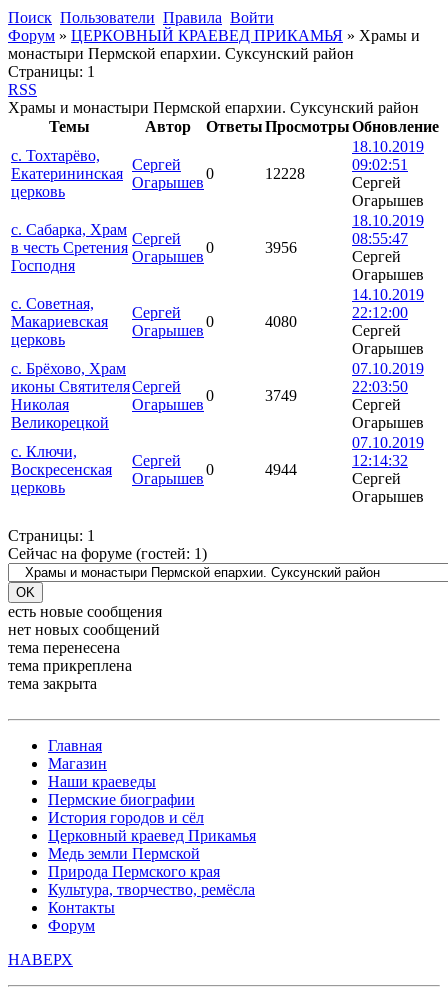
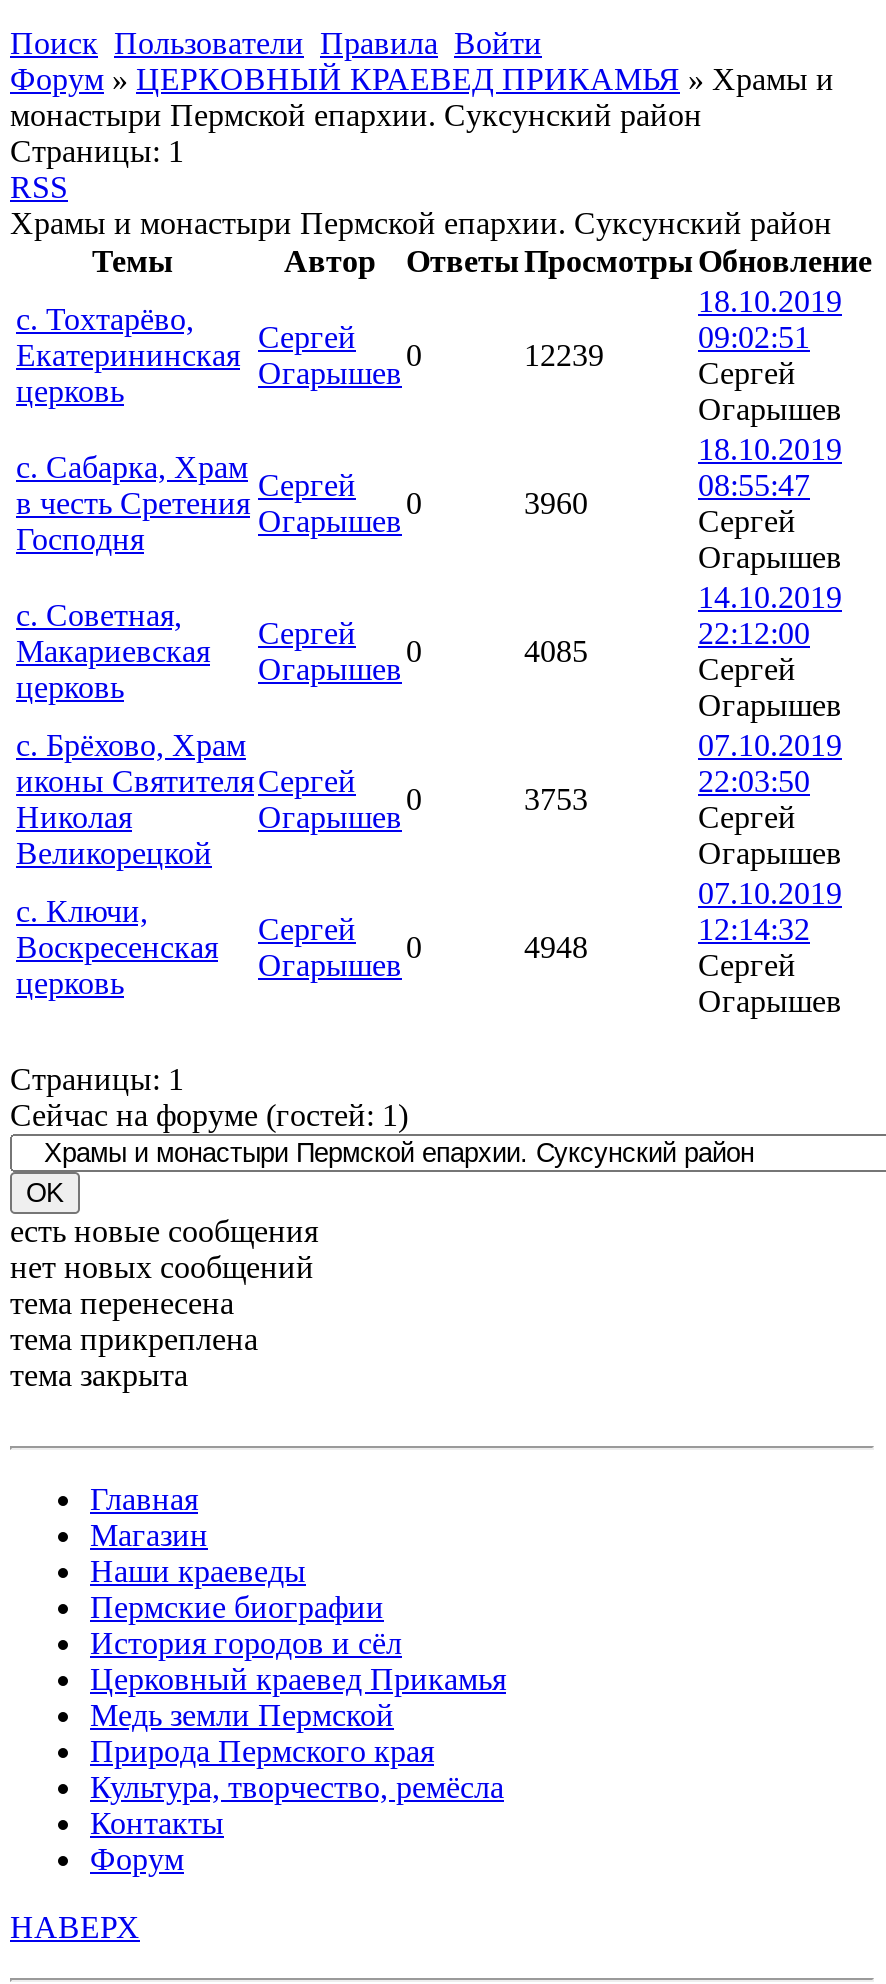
[265,165,305,182] 12228 -> [524,338,604,372] 12239
[265,239,297,256] 3956 -> [524,486,588,520] 3960
[265,313,297,330] 4080 -> [524,634,588,668] 4085
[265,387,297,404] 3749 -> [524,782,588,816] 3753
[265,461,297,478] 4944 -> [524,930,588,964] 4948

